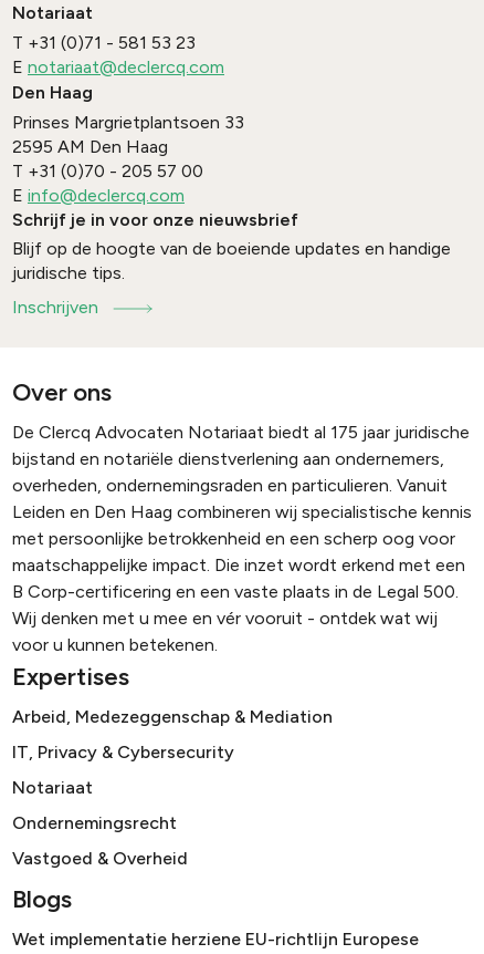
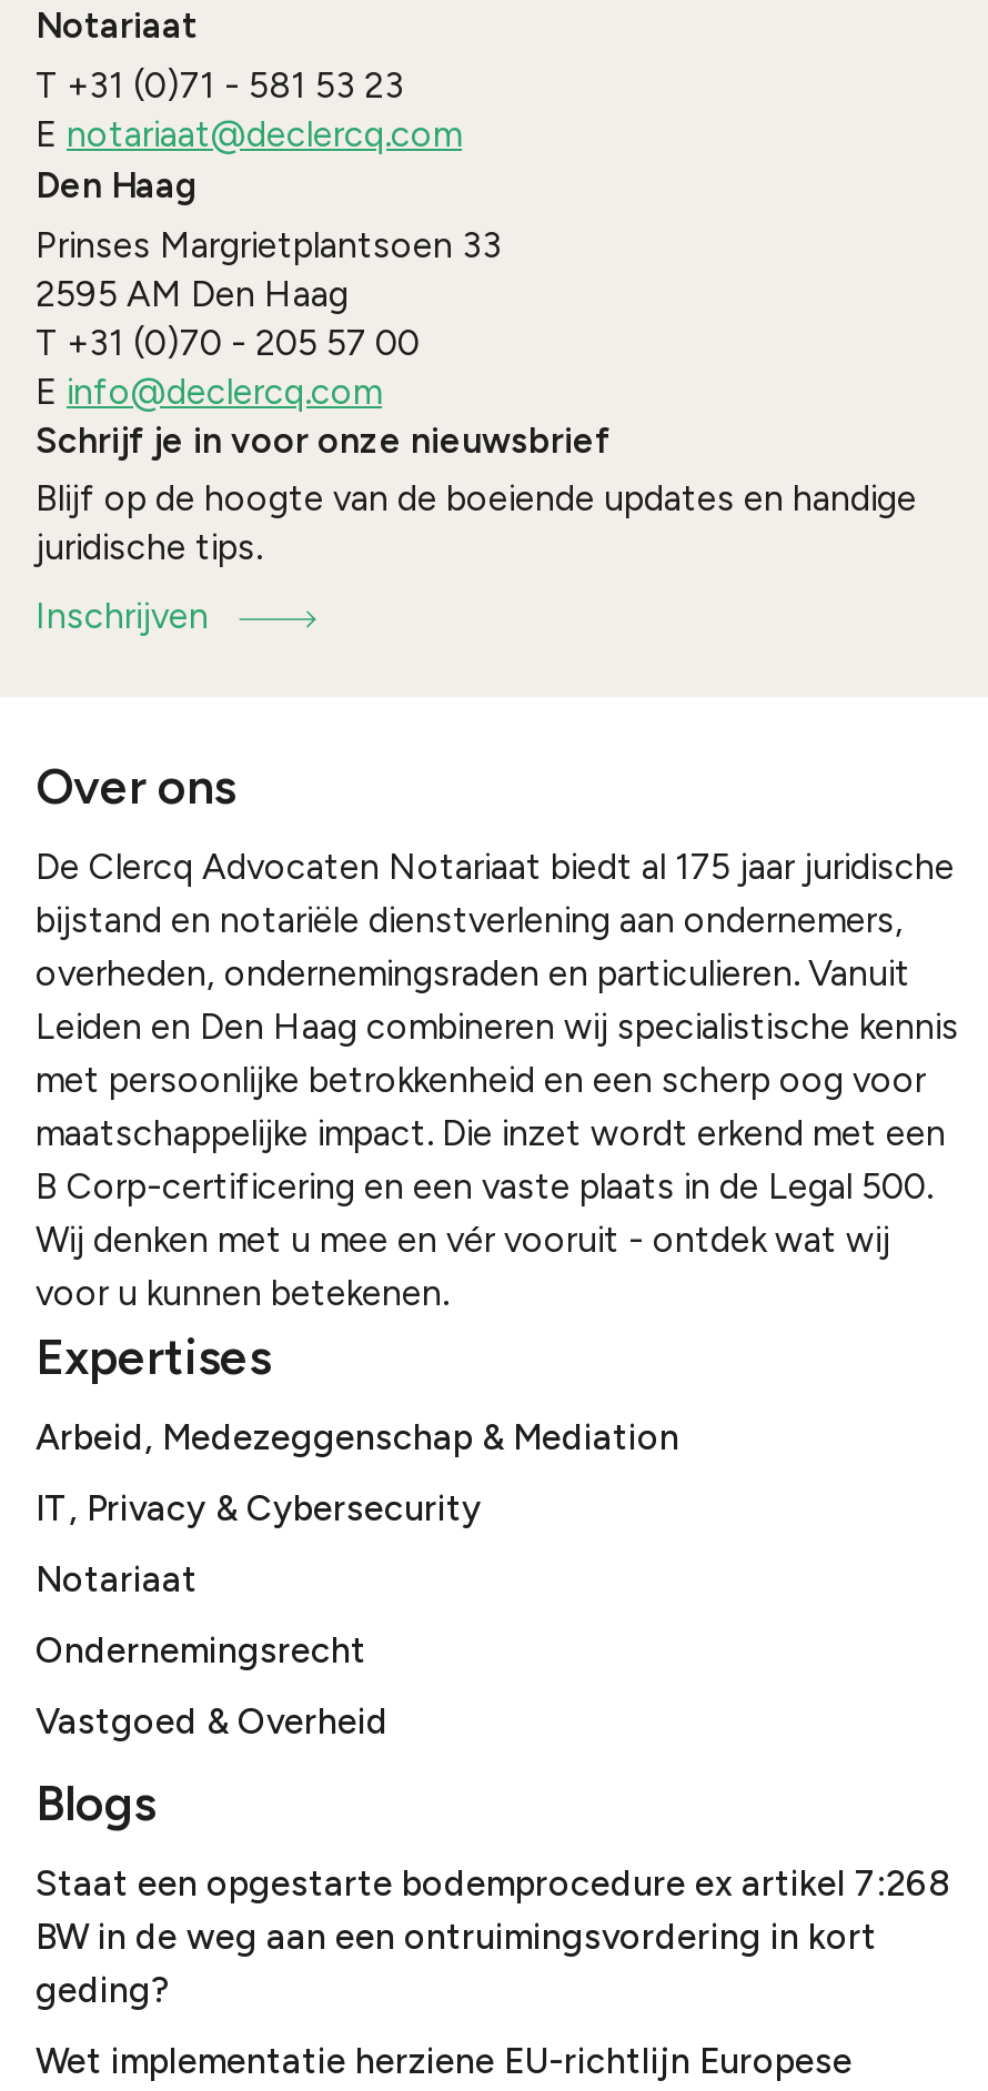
none -> [36,1863,950,2012] Staat een opgestarte bodemprocedure ex artikel 7:268 | BW in de weg aan een ontruimingsvordering in kort | geding?

